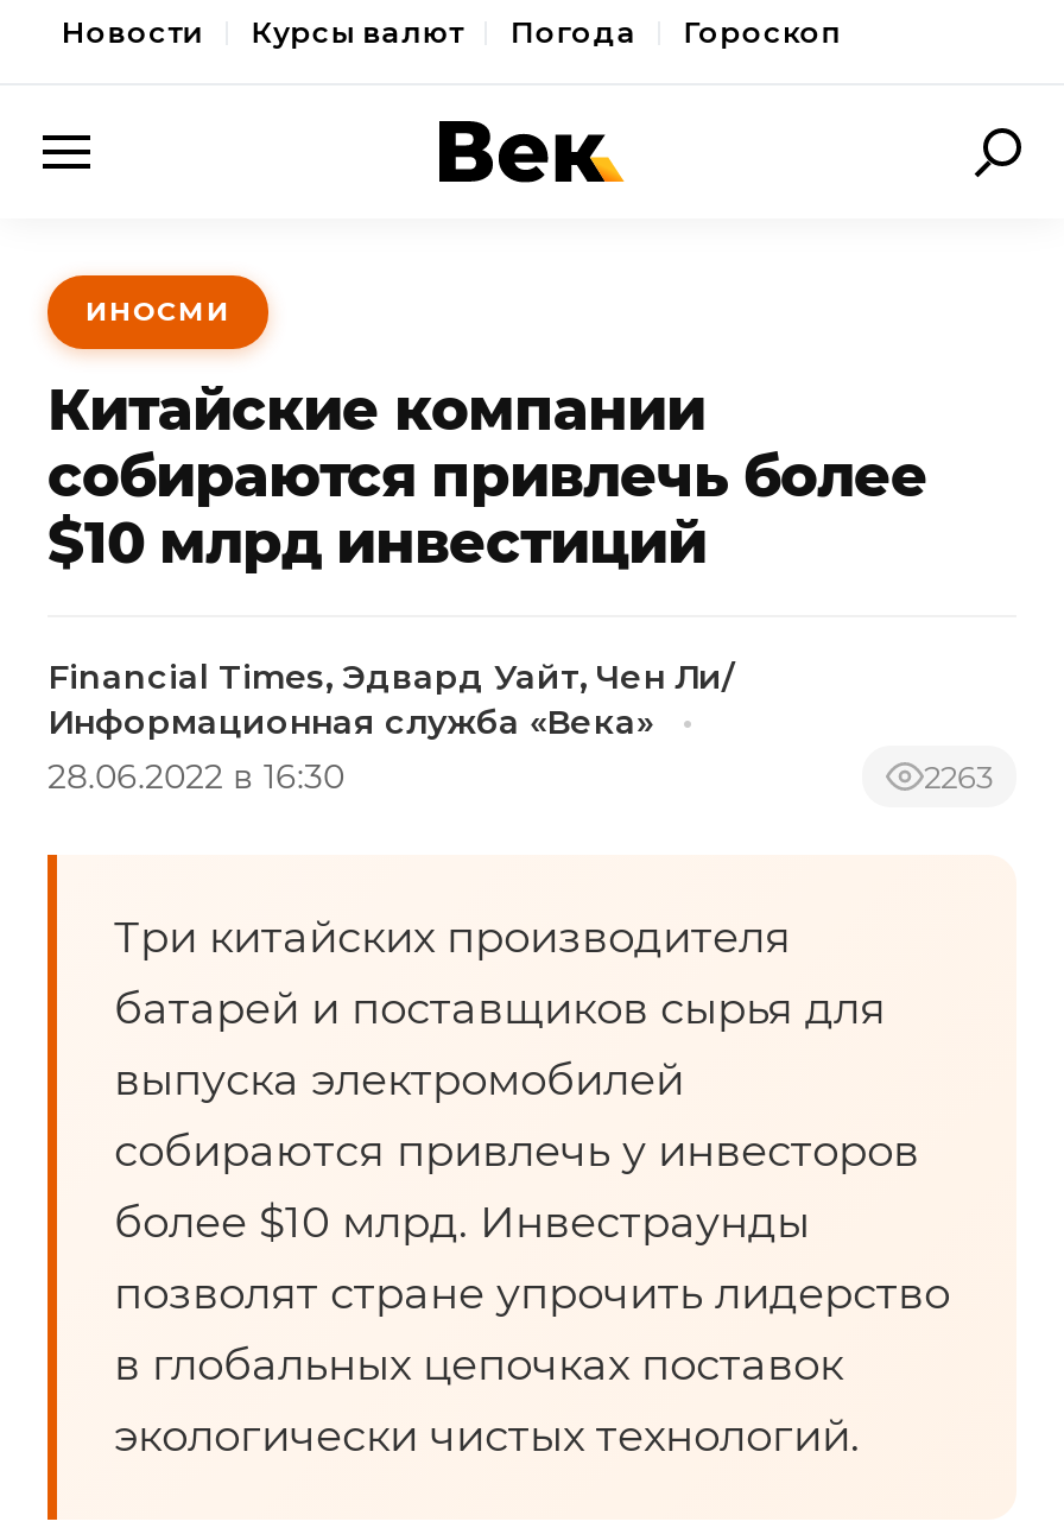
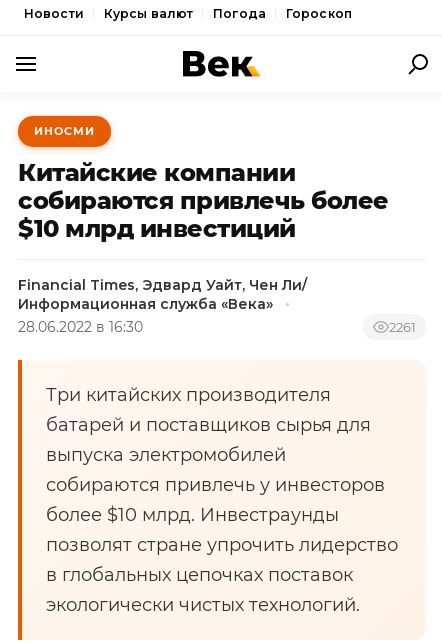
[924,757,993,795] 2263 -> [389,319,416,335] 2261

